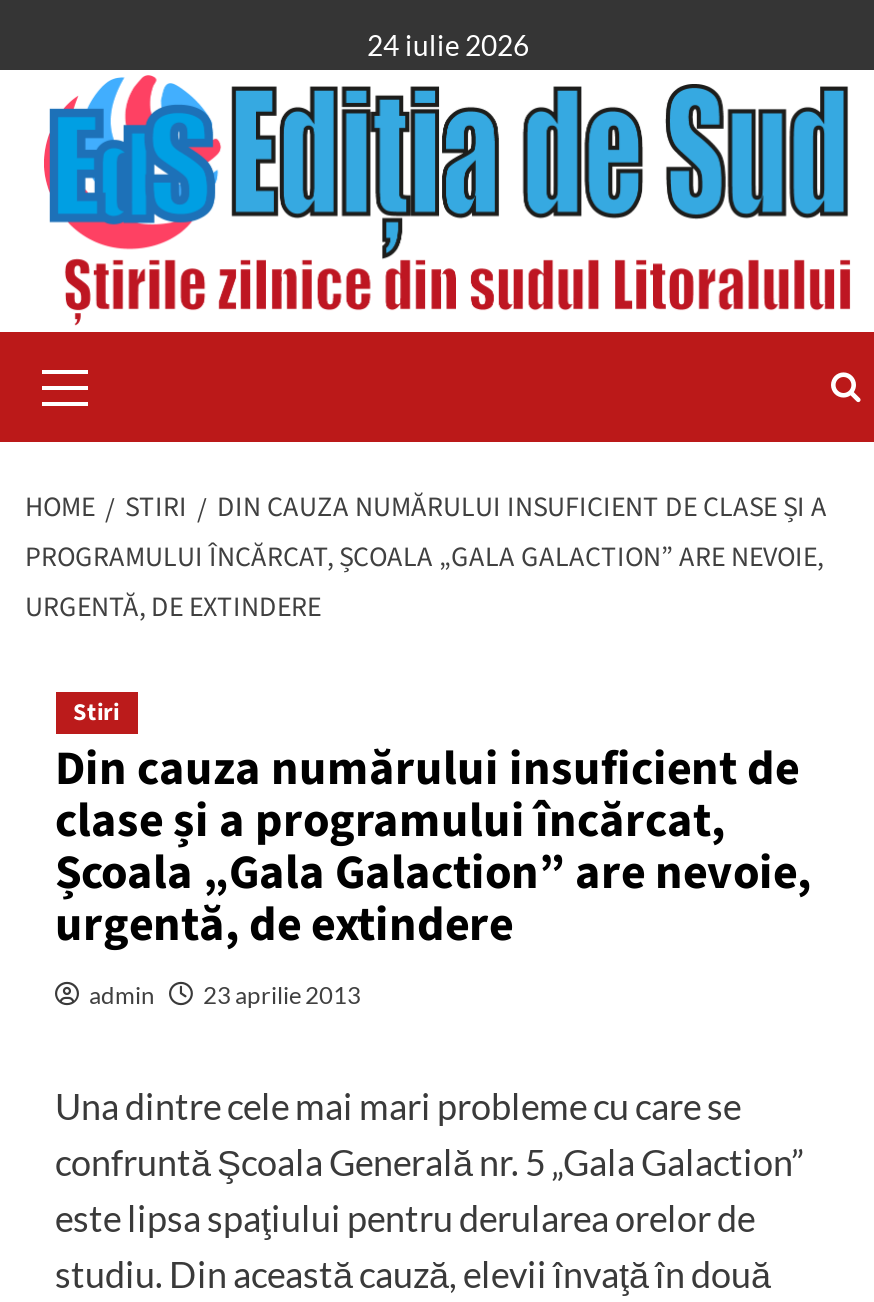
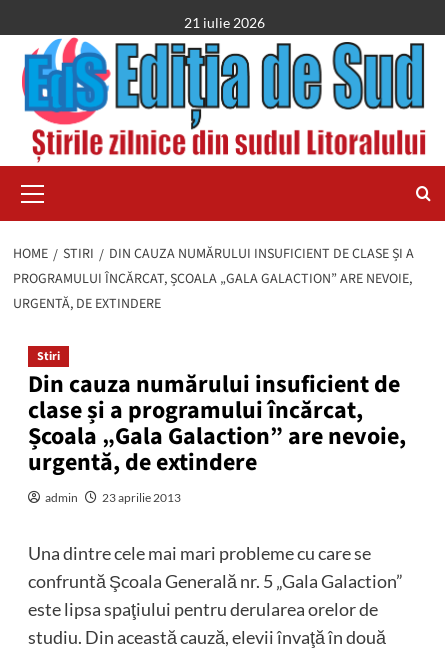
[367,28,529,62] 24 iulie 2026 -> [183,14,264,31] 21 iulie 2026

